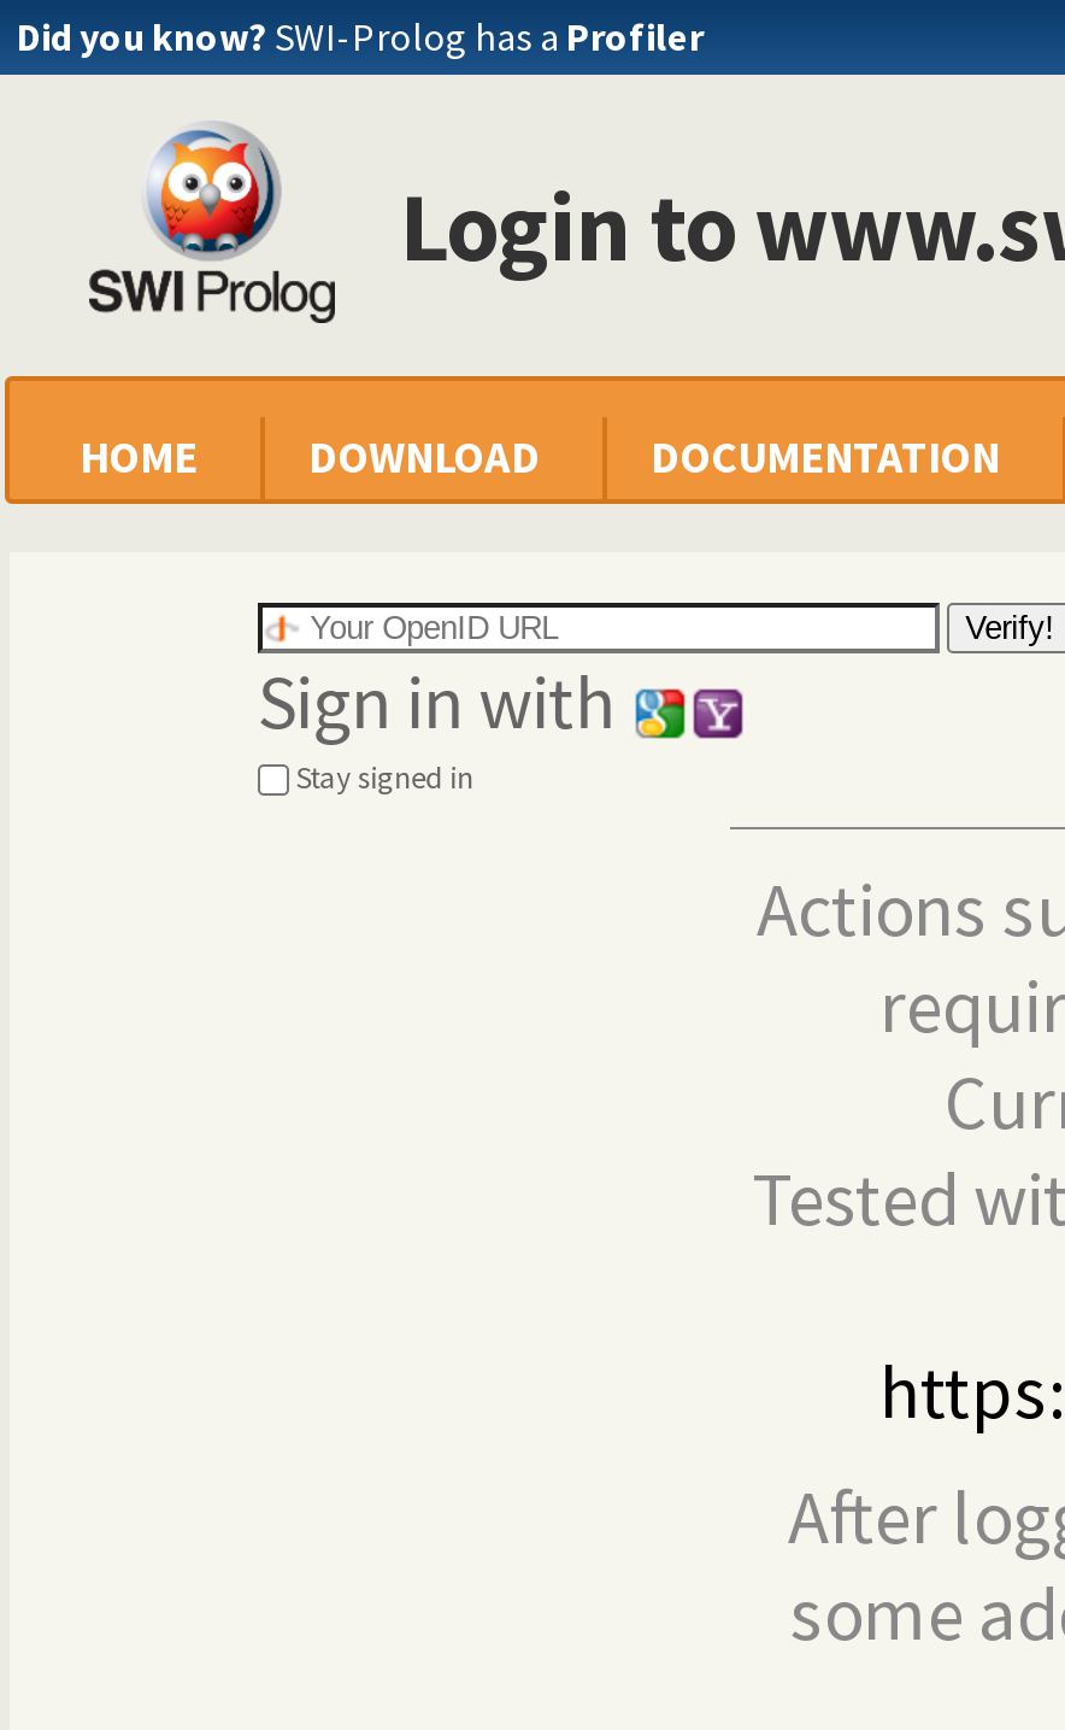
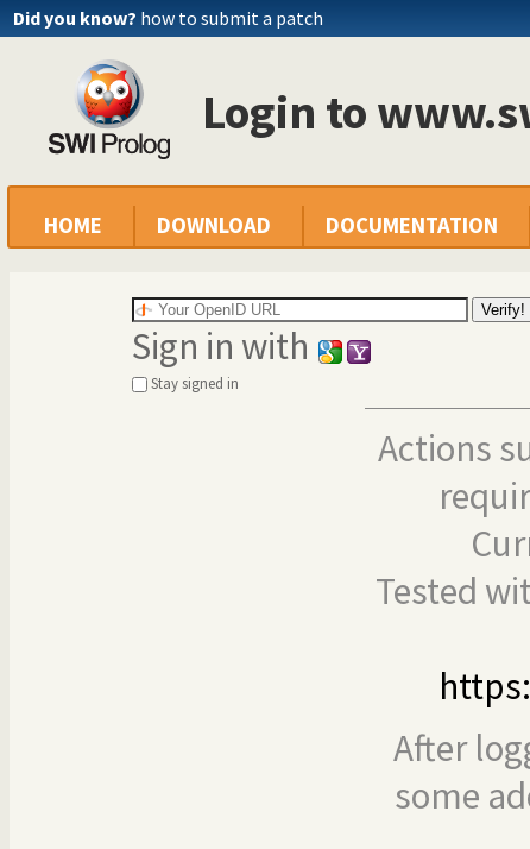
[17,12,704,60] Did you know? SWI-Prolog has a Profiler -> [13,6,323,30] Did you know? how to submit a patch

